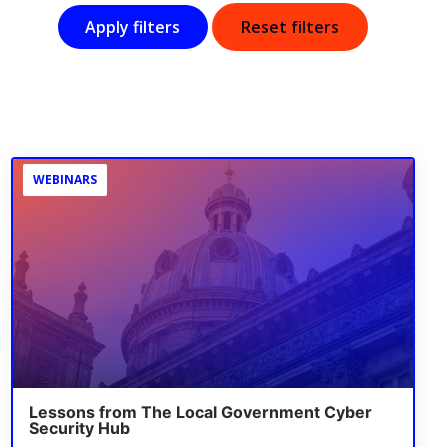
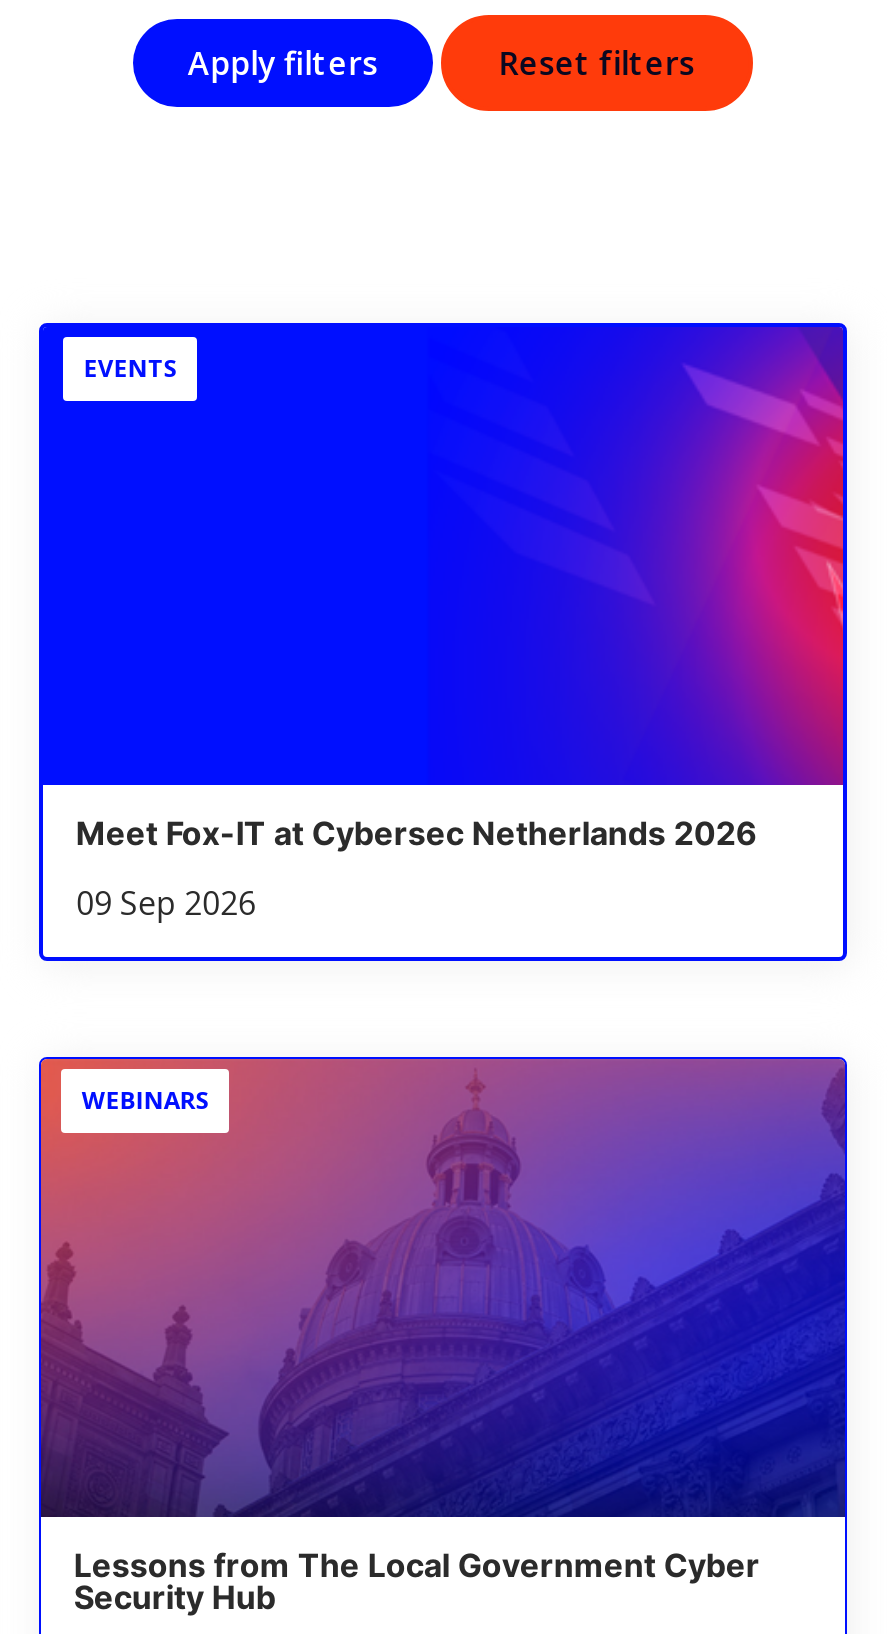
none -> [41,325,845,787] [image] | EVENTS
none -> [76,813,758,925] Meet Fox-IT at Cybersec Netherlands 2026 | 09 Sep 2026

